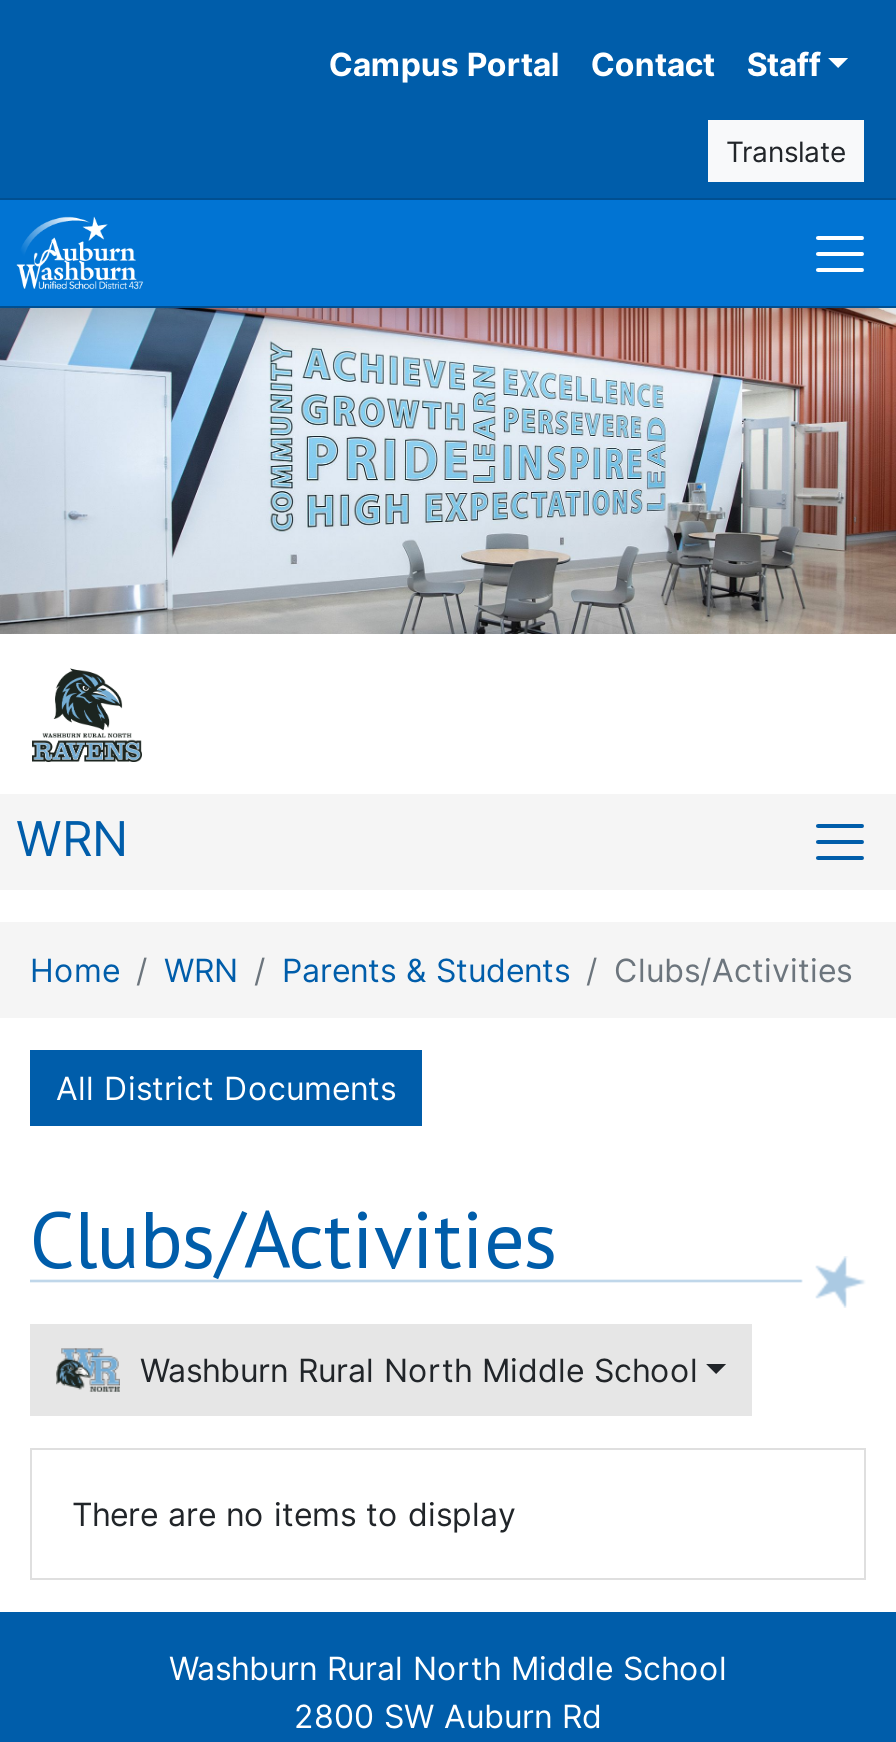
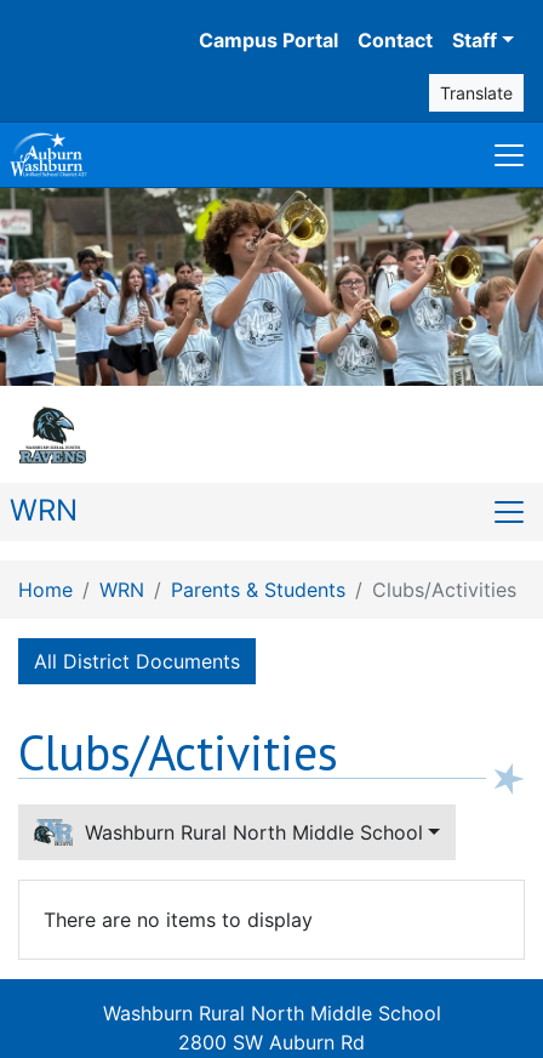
[6,306,890,636] [image] -> [4,187,539,387] [image]

